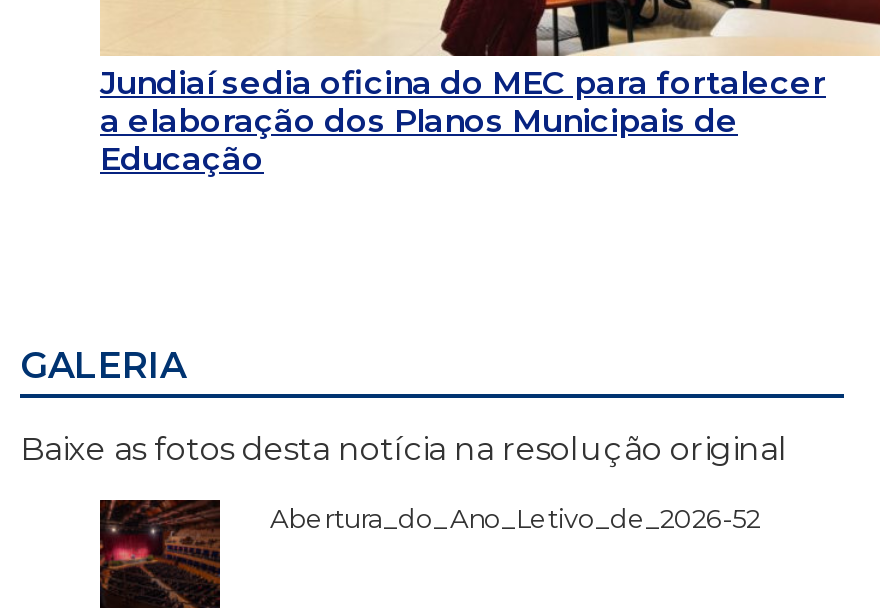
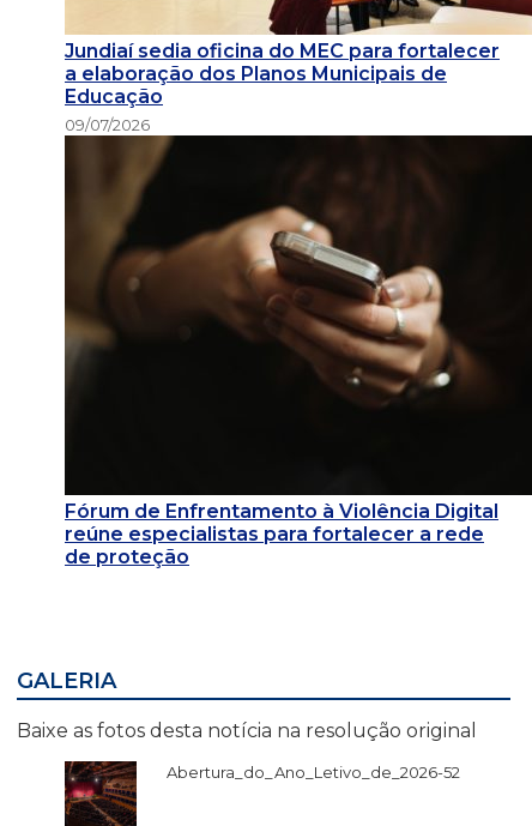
none -> [64,116,528,496] [image] | 09/07/2026
none -> [65,500,498,569] Fórum de Enfrentamento à Violência Digital | reúne especialistas para fortalecer a rede | de proteção

